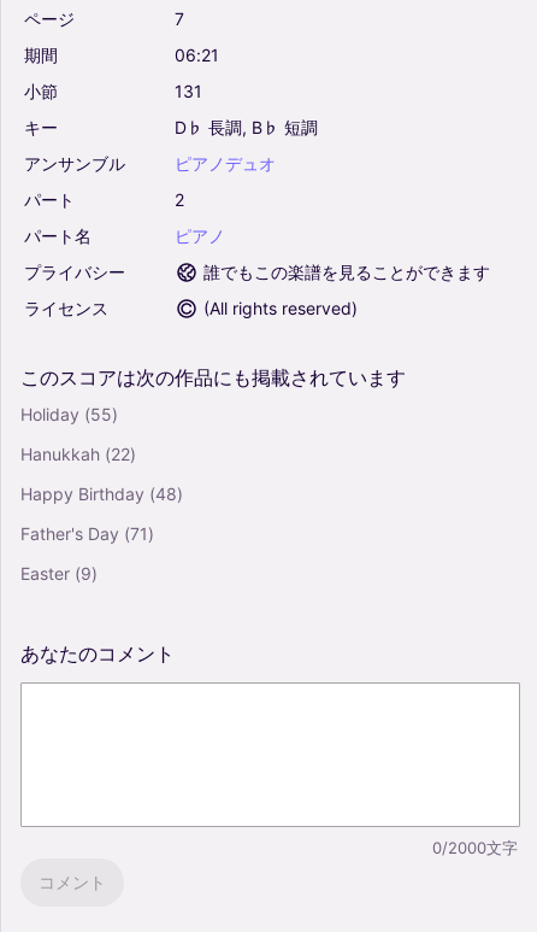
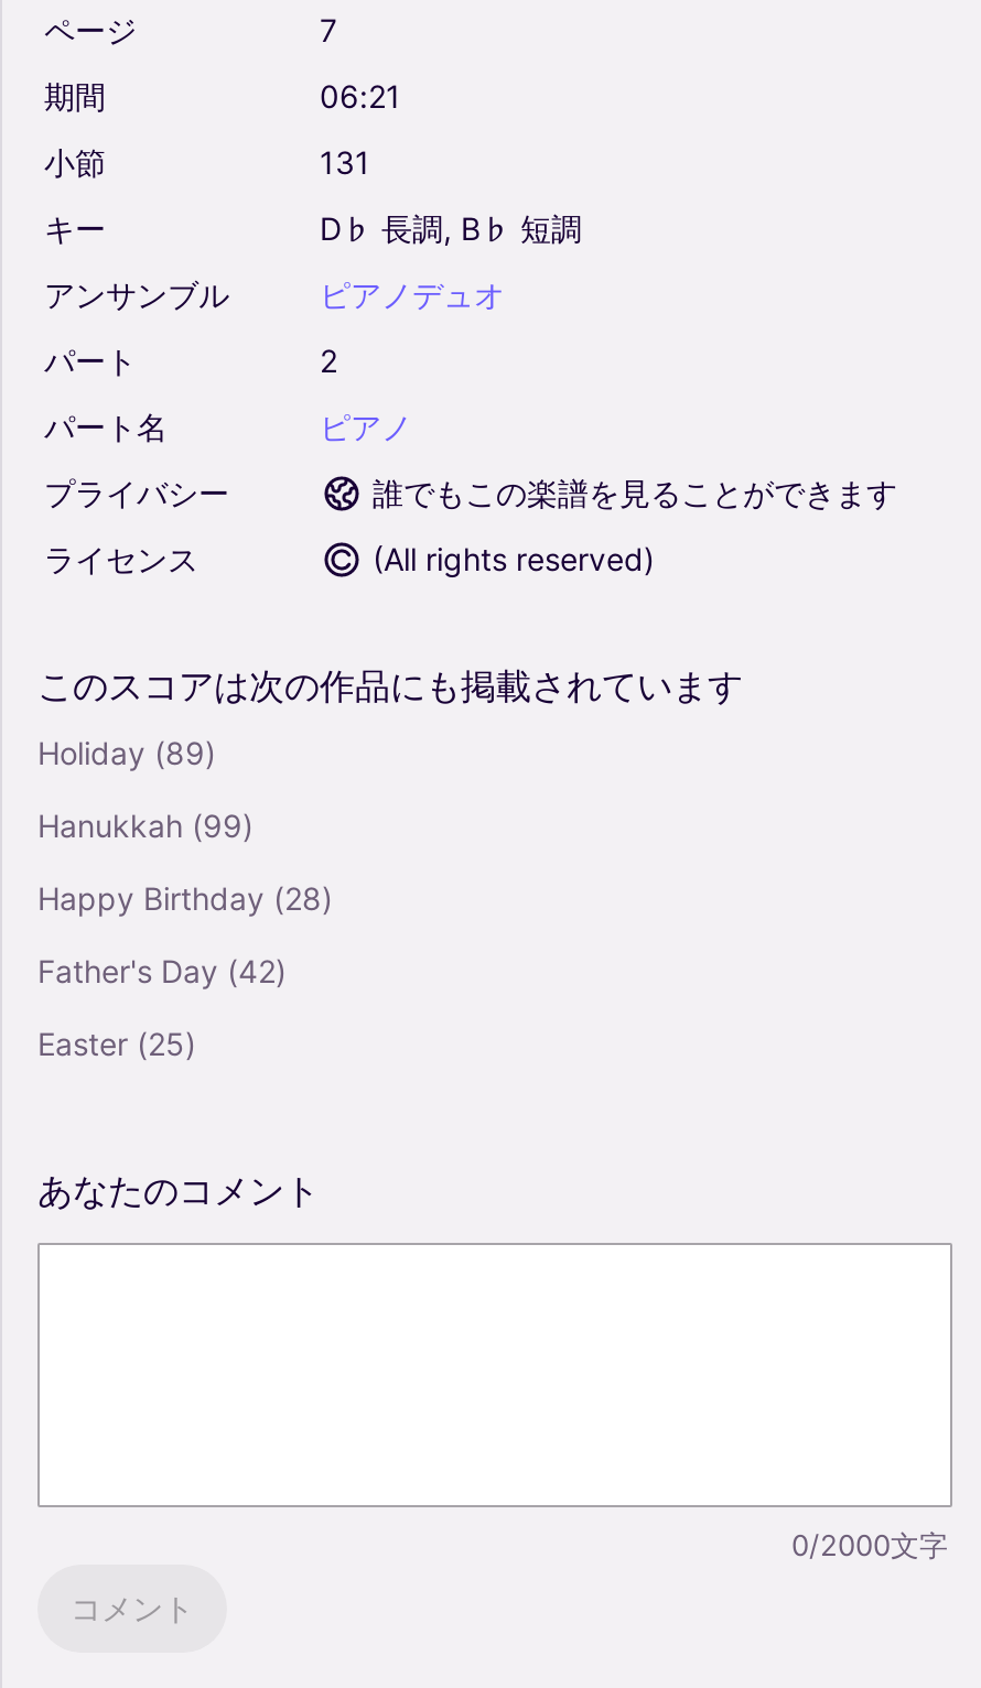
[20,403,118,424] Holiday (55) -> [37,733,216,770] Holiday (89)
[20,443,136,464] Hanukkah (22) -> [37,805,254,843] Hanukkah (99)
[20,483,183,503] Happy Birthday (48) -> [37,878,333,916] Happy Birthday (28)
[20,523,154,543] Father's Day (71) -> [37,951,287,988] Father's Day (42)
[20,562,98,583] Easter (9) -> [37,1024,196,1061] Easter (25)

